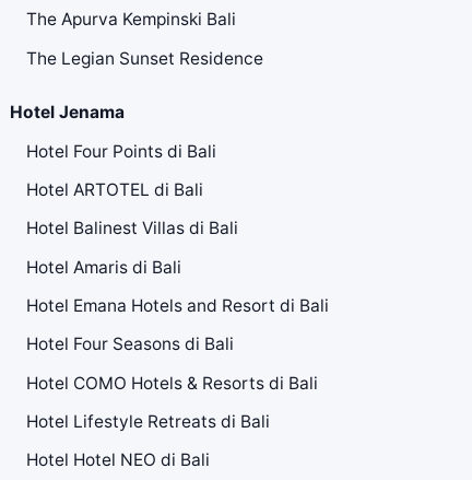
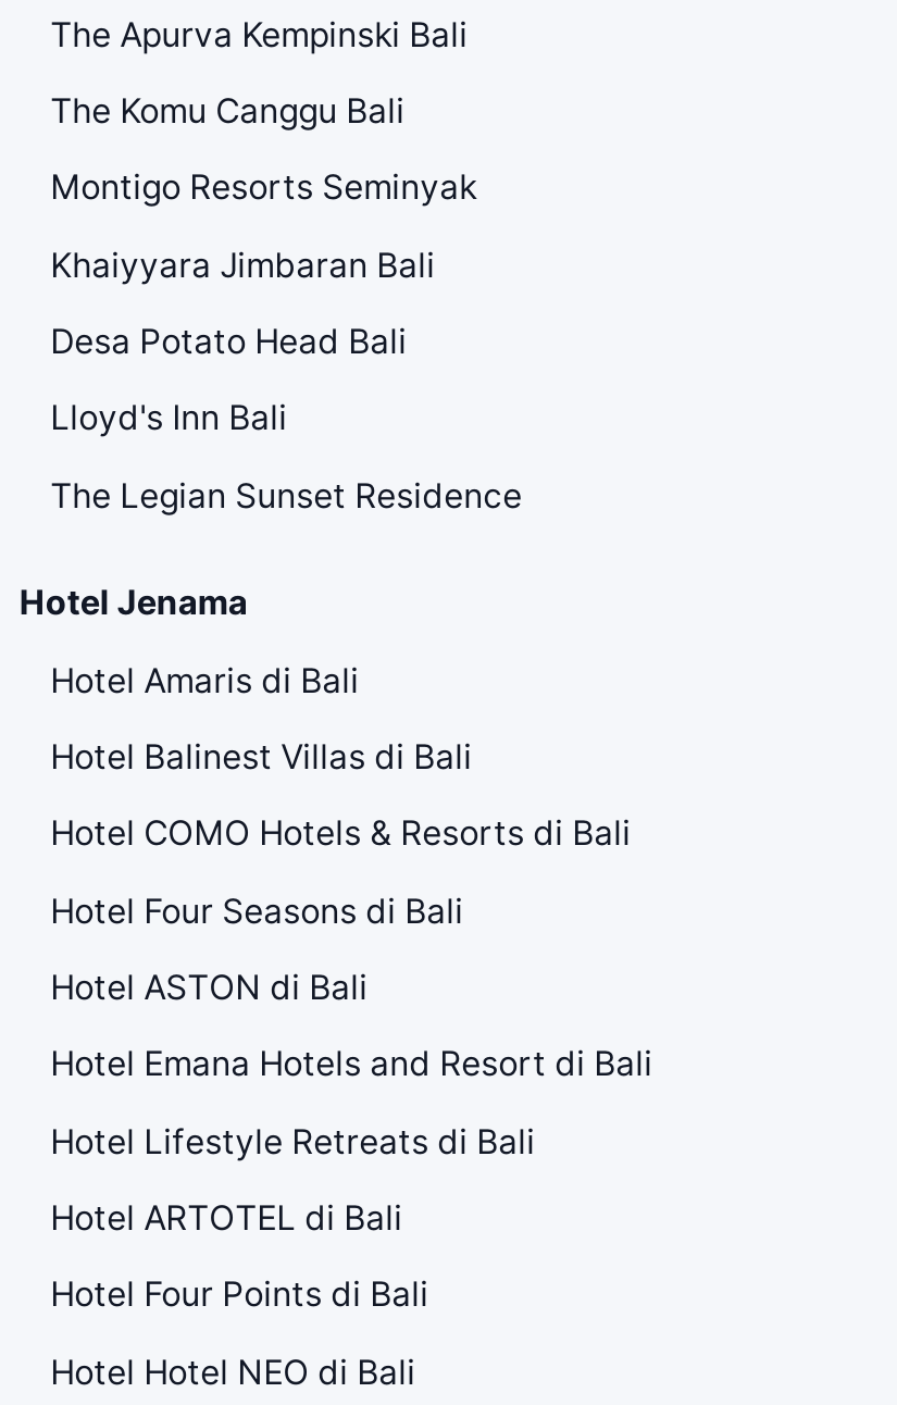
none -> [50,91,477,440] The Komu Canggu Bali | Montigo Resorts Seminyak | Khaiyyara Jimbaran Bali | Desa Potato Head Bali | Lloyd's Inn Bali
none -> [50,967,368,1009] Hotel ASTON di Bali
moved [26,141,216,161] -> [50,1275,429,1316]: Hotel Four Points di Bali
moved [26,179,329,432] -> [50,660,653,1239]: Hotel ARTOTEL di Bali | Hotel Balinest Villas di Bali | Hotel Amaris di Bali | Hotel Emana Hotels and Resort di Bali | Hotel Four Seasons di Bali | Hotel COMO Hotels & Resorts di Bali | Hotel Lifestyle Retreats di Bali

